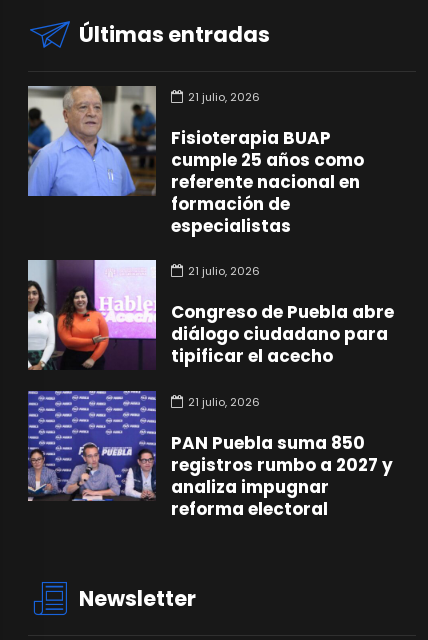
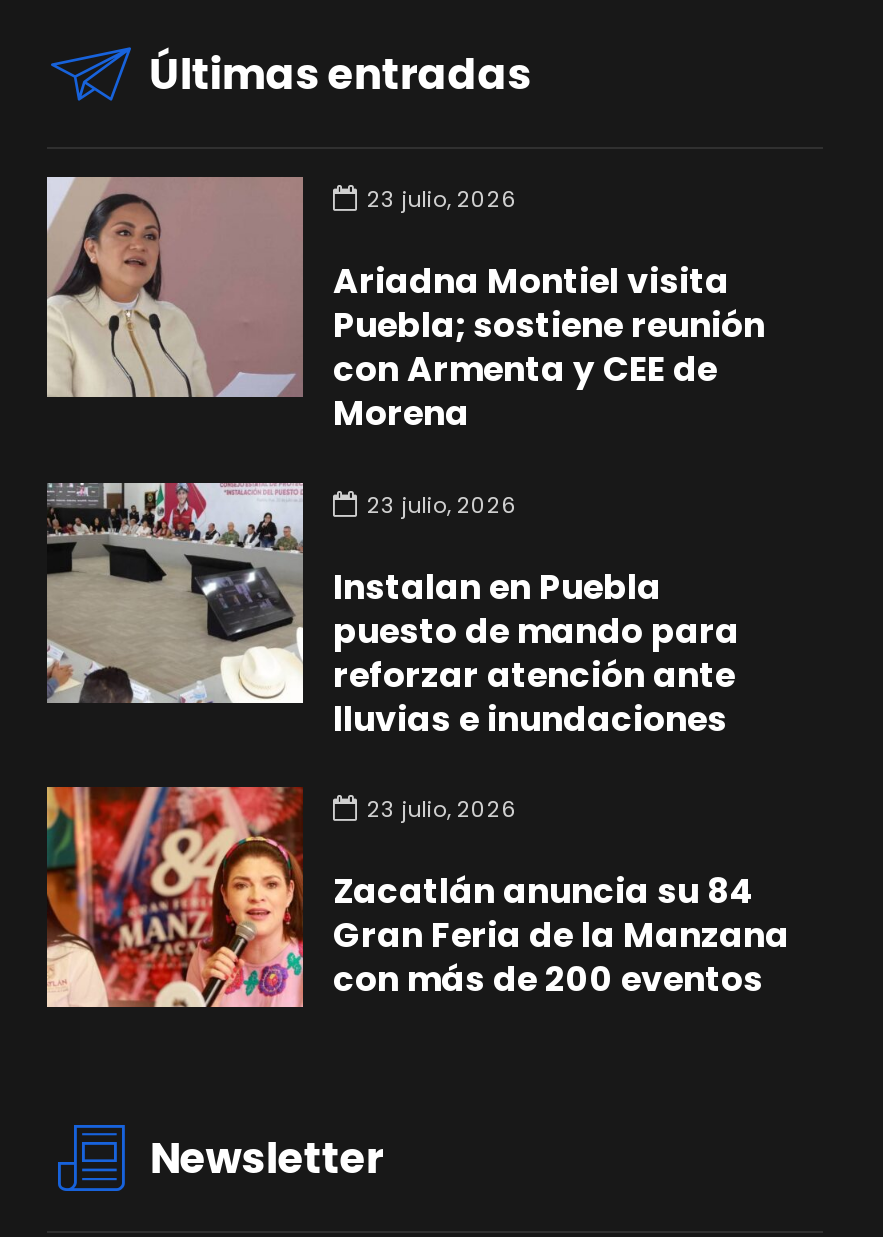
[27,86,364,238] [image] | Fisioterapia BUAP | cumple 25 años como | referente nacional en | formación de | especialistas -> [45,176,765,437] [image] | Ariadna Montiel visita | Puebla; sostiene reunión | con Armenta y CEE de | Morena
[188,89,260,105] 21 julio, 2026 -> [367,183,517,215] 23 julio, 2026
[27,259,394,370] [image] | Congreso de Puebla abre | diálogo ciudadano para | tipificar el acecho -> [45,482,739,742] [image] | Instalan en Puebla | puesto de mando para | reforzar atención ante | lluvias e inundaciones
[188,263,260,279] 21 julio, 2026 -> [367,488,517,520] 23 julio, 2026
[27,390,393,521] [image] | PAN Puebla suma 850 | registros rumbo a 2027 y | analiza impugnar | reforma electoral -> [45,784,789,1010] [image] | Zacatlán anuncia su 84 | Gran Feria de la Manzana | con más de 200 eventos
[188,394,260,410] 21 julio, 2026 -> [367,793,517,825] 23 julio, 2026

